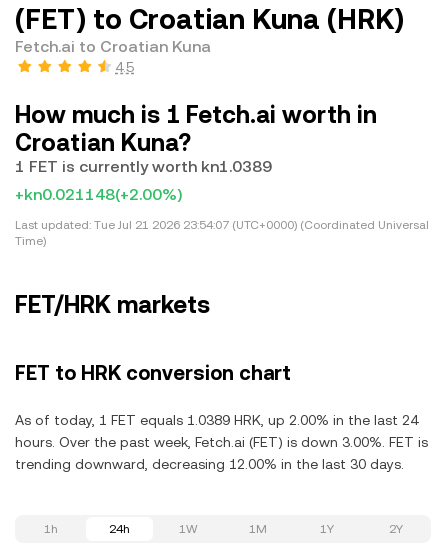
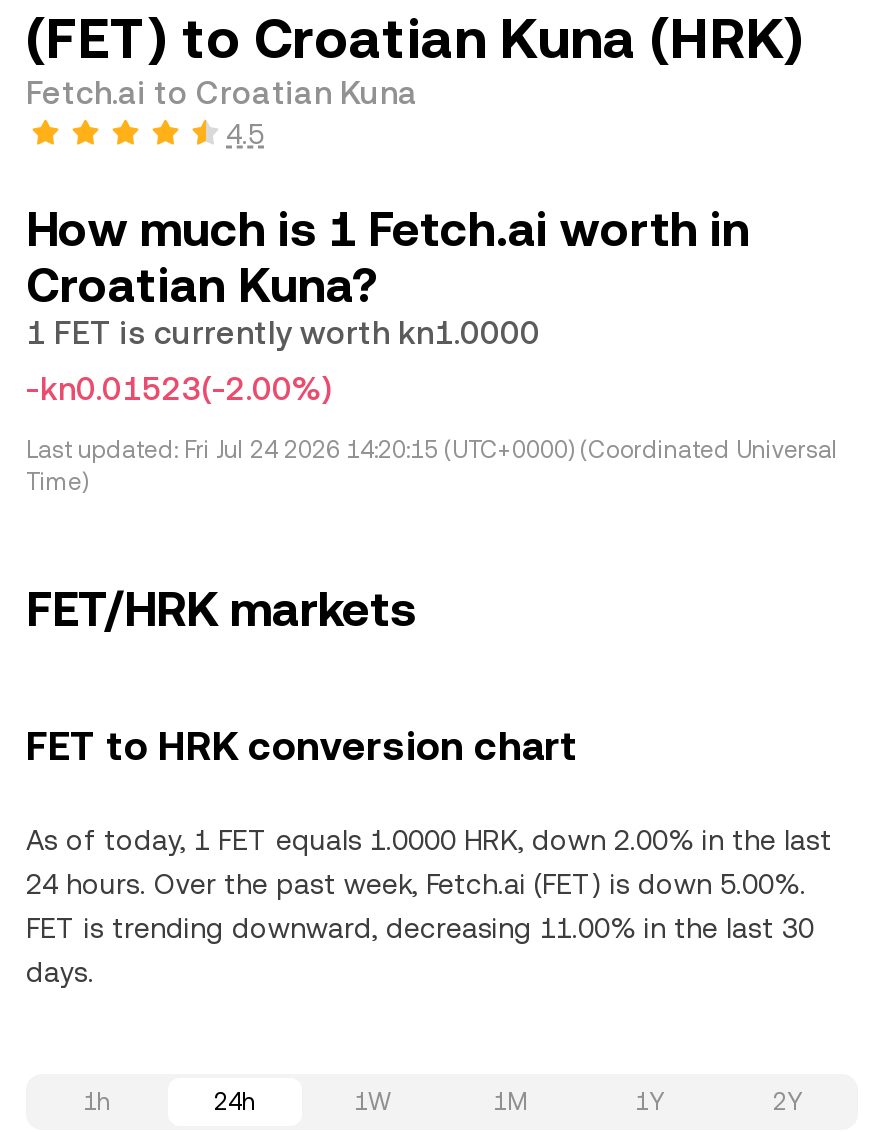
[15,157,272,176] 1 FET is currently worth kn1.0389 -> [26,314,540,352] 1 FET is currently worth kn1.0000
[15,185,182,204] +kn0.021148(+2.00%) -> [26,370,332,408] -kn0.01523(-2.00%)
[15,218,429,232] Last updated: Tue Jul 21 2026 23:54:07 (UTC+0000) (Coordinated Universal -> [26,436,838,464] Last updated: Fri Jul 24 2026 14:20:15 (UTC+0000) (Coordinated Universal
[15,412,428,472] As of today, 1 FET equals 1.0389 HRK, up 2.00% in the last 24 | hours. Over the past week, Fetch.ai (FET) is down 3.00%. FET is | trending downward, decreasing 12.00% in the last 30 days. -> [26,824,832,988] As of today, 1 FET equals 1.0000 HRK, down 2.00% in the last | 24 hours. Over the past week, Fetch.ai (FET) is down 5.00%. | FET is trending downward, decreasing 11.00% in the last 30 | days.

